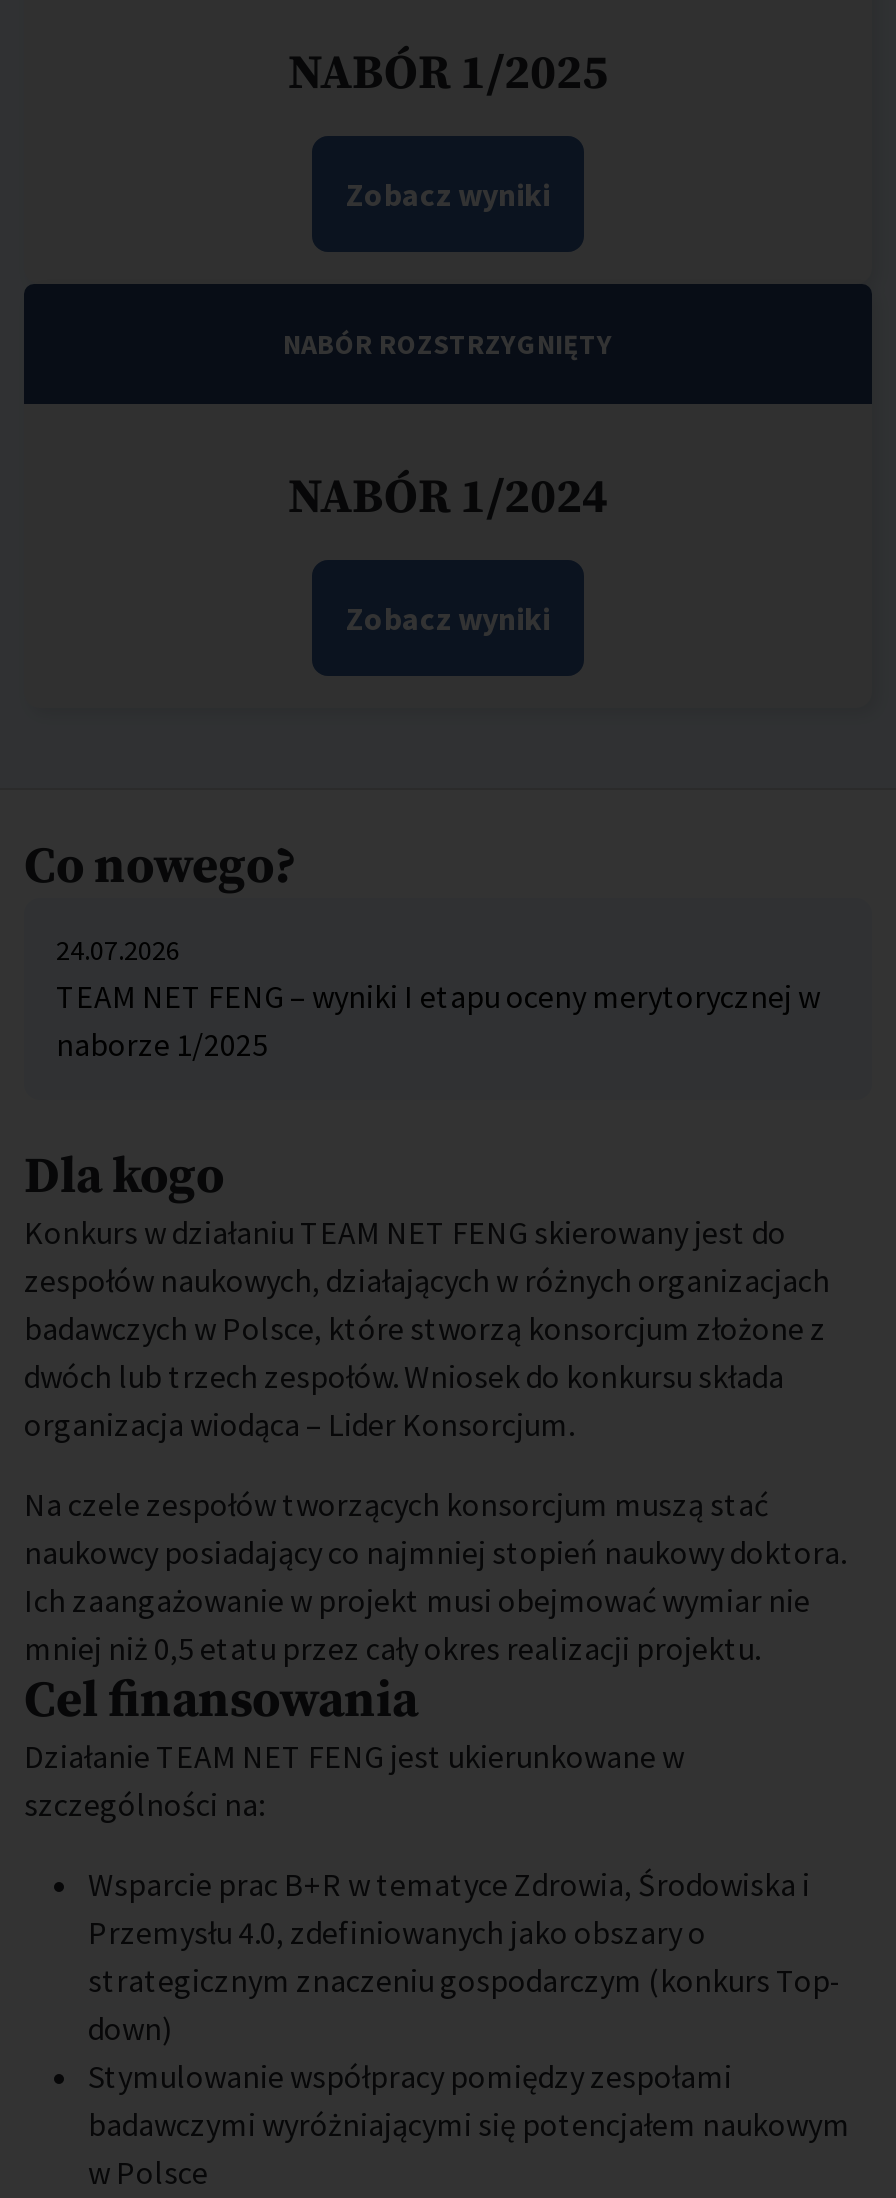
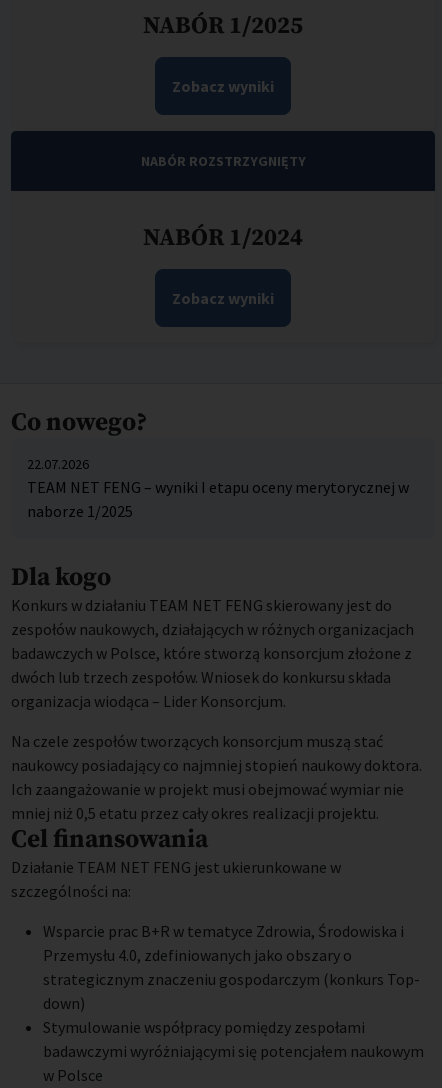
[56,932,180,968] 24.07.2026 -> [27,455,89,473] 22.07.2026

